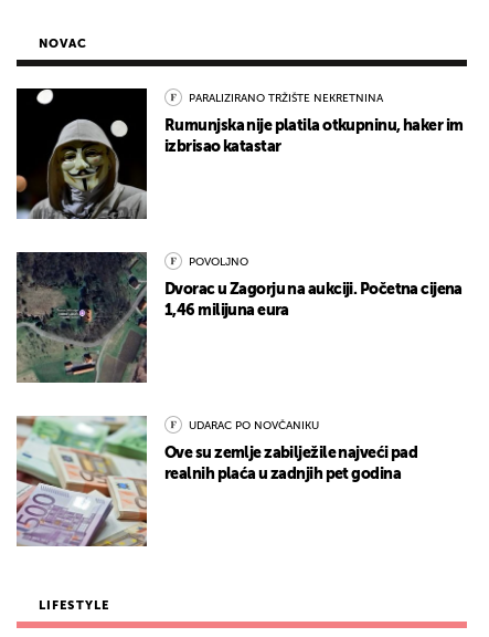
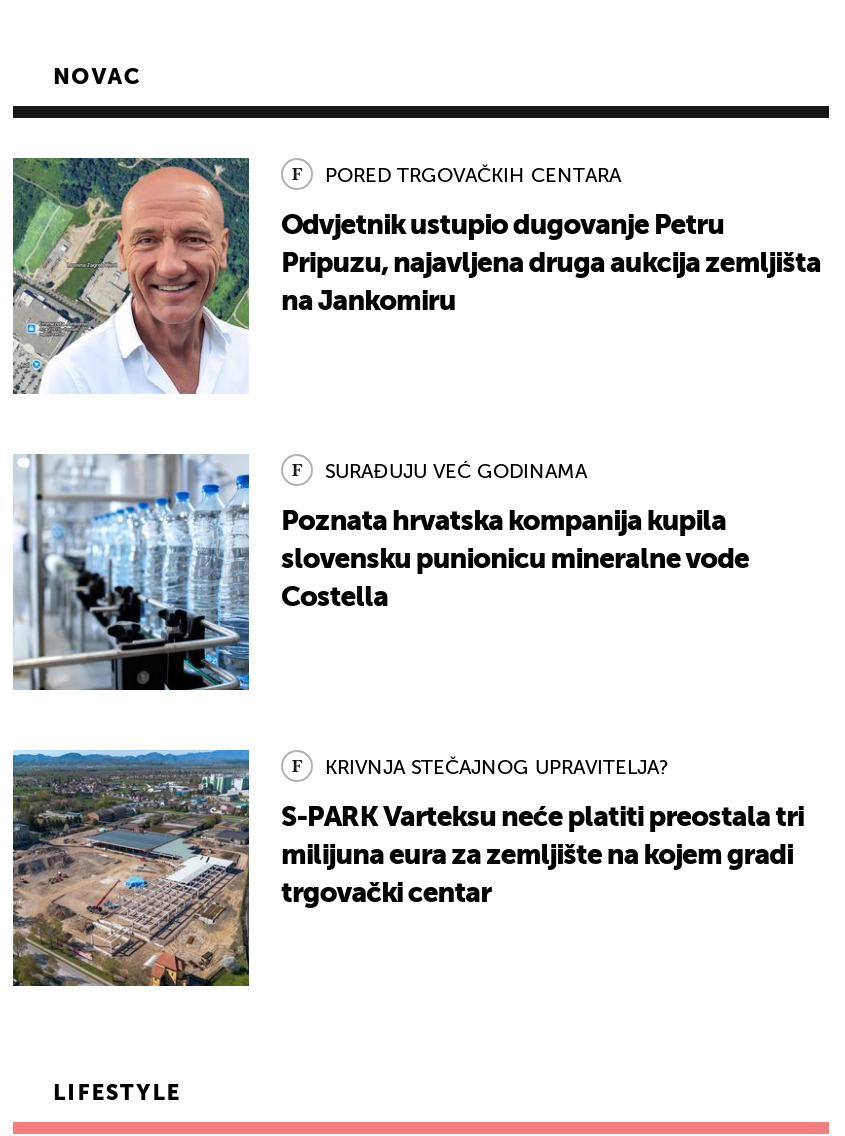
[15,87,463,220] [image] | Rumunjska nije platila otkupninu, haker im | izbrisao katastar -> [11,156,821,396] [image] | Odvjetnik ustupio dugovanje Petru | Pripuzu, najavljena druga aukcija zemljišta | na Jankomiru
[189,93,383,104] PARALIZIRANO TRŽIŠTE NEKRETNINA -> [325,166,621,186] PORED TRGOVAČKIH CENTARA
[15,251,462,384] [image] | Dvorac u Zagorju na aukciji. Početna cijena | 1,46 milijuna eura -> [13,452,749,692] [image] | Poznata hrvatska kompanija kupila | slovensku punionicu mineralne vode | Costella
[189,257,248,268] POVOLJNO -> [325,462,587,482] SURAĐUJU VEĆ GODINAMA
[17,416,418,547] [image] | Ove su zemlje zabilježile najveći pad | realnih plaća u zadnjih pet godina -> [11,748,804,988] [image] | S-PARK Varteksu neće platiti preostala tri | milijuna eura za zemljište na kojem gradi | trgovački centar
[189,420,319,432] UDARAC PO NOVČANIKU -> [325,758,669,778] KRIVNJA STEČAJNOG UPRAVITELJA?

